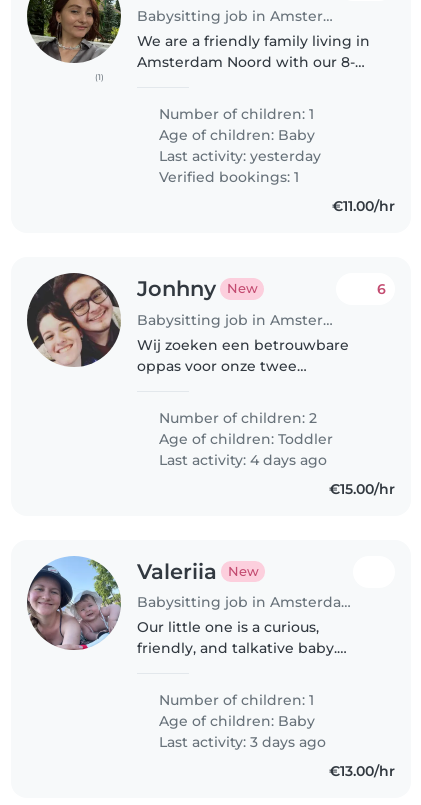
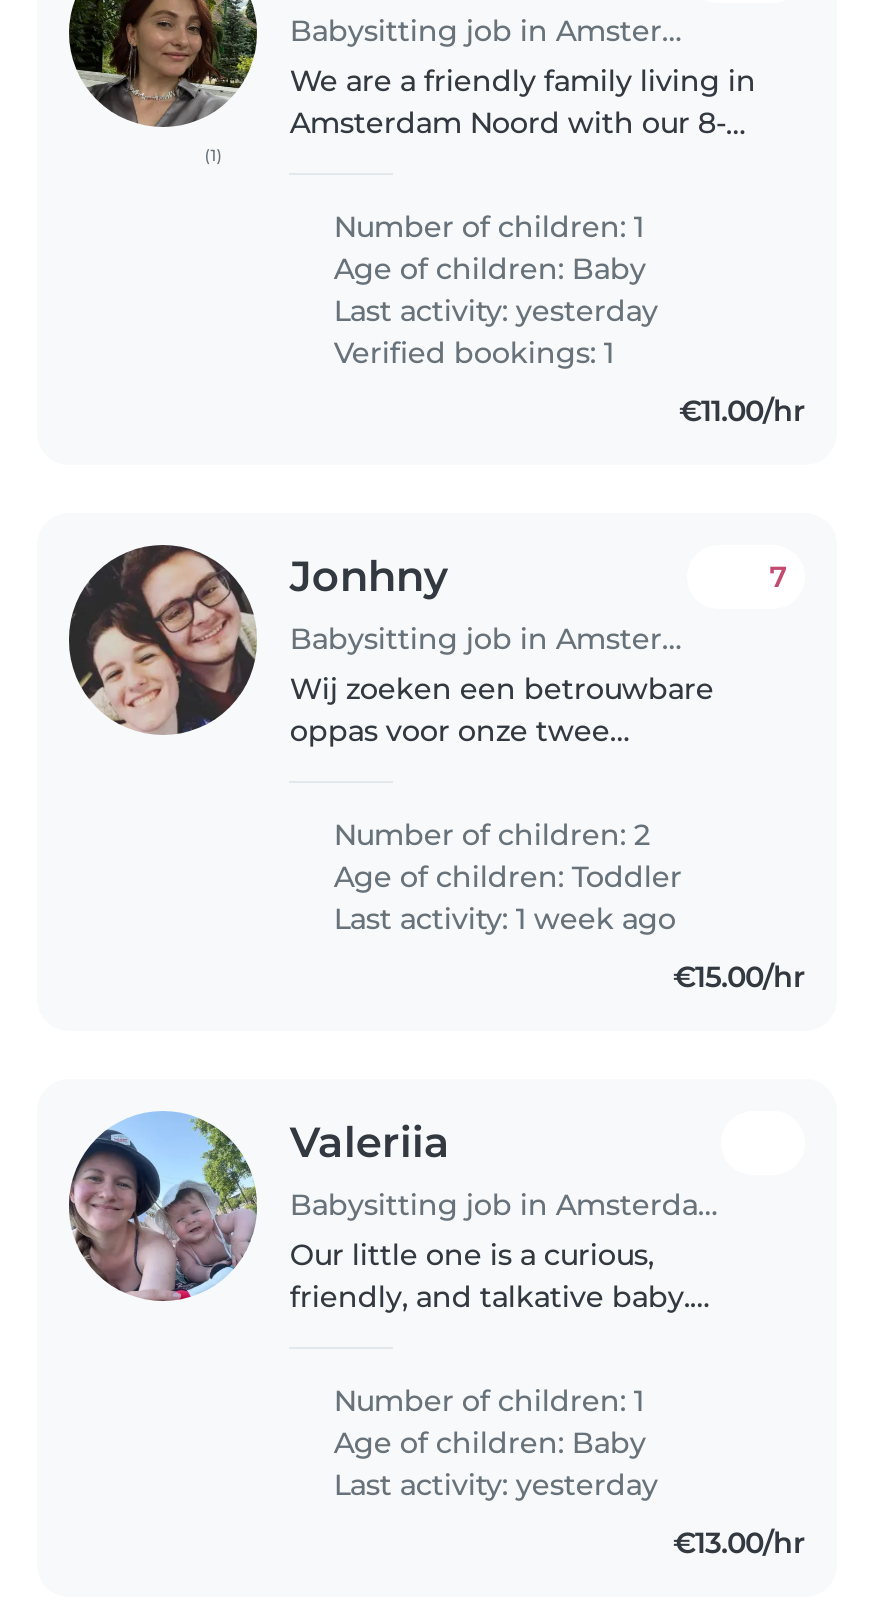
[227,281,258,296] New -> none
[377,280,386,298] 6 -> [769,560,787,596] 7
[155,451,327,469] Last activity: 4 days ago -> [326,901,676,937] Last activity: 1 week ago
[228,564,259,579] New -> none
[155,733,326,751] Last activity: 3 days ago -> [326,1467,658,1503] Last activity: yesterday

